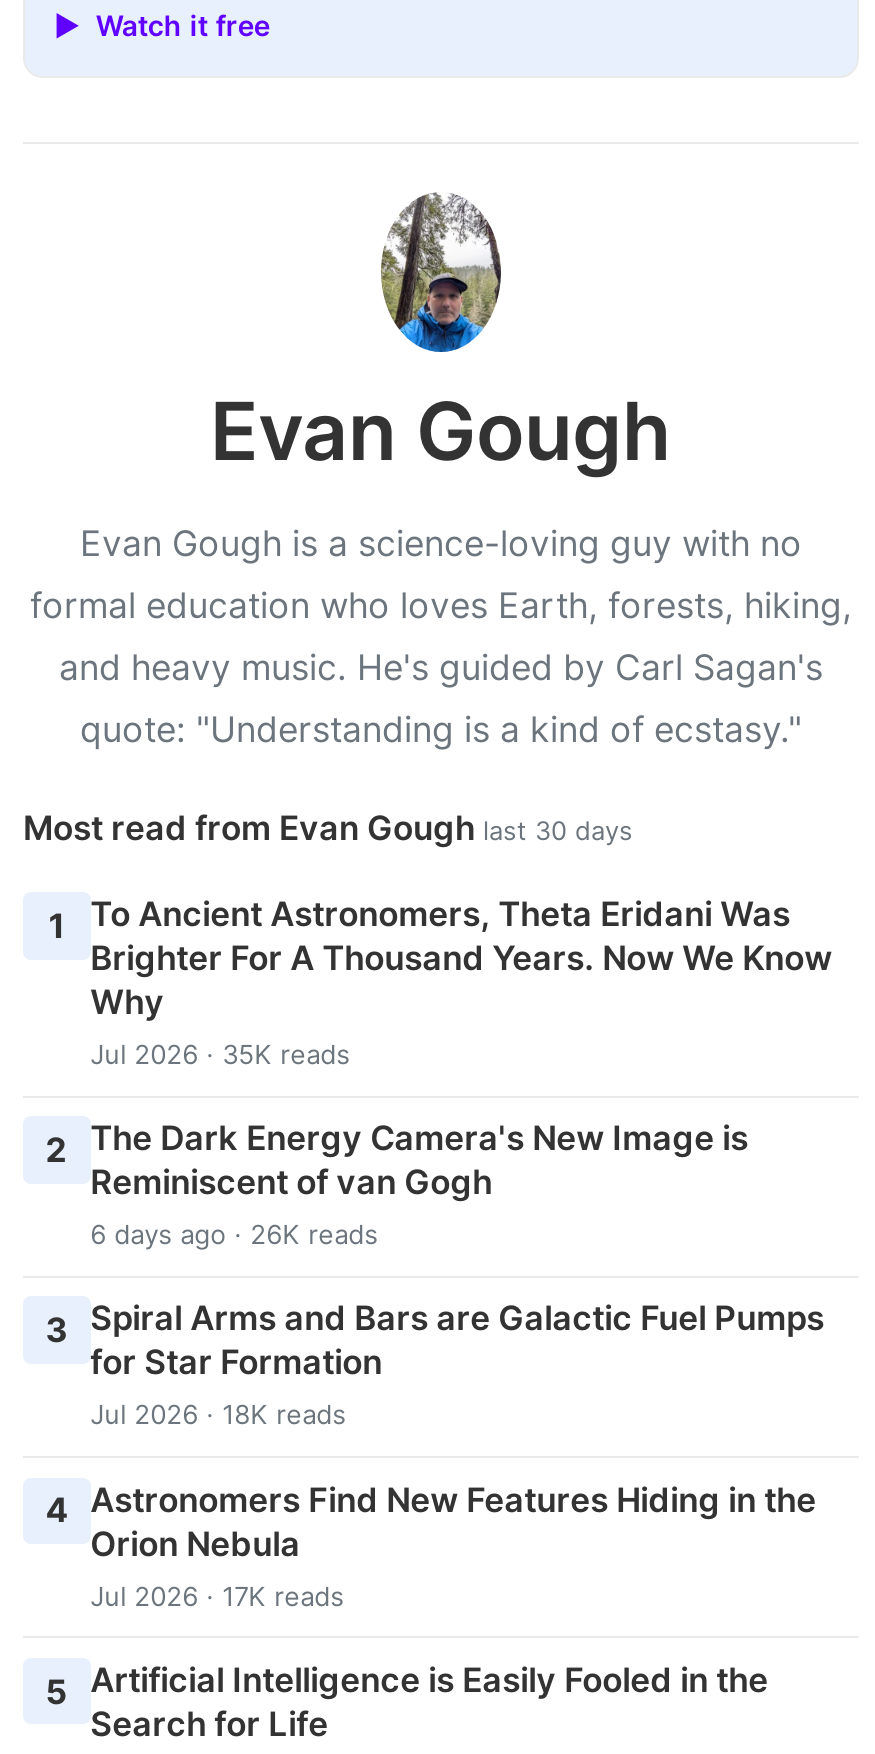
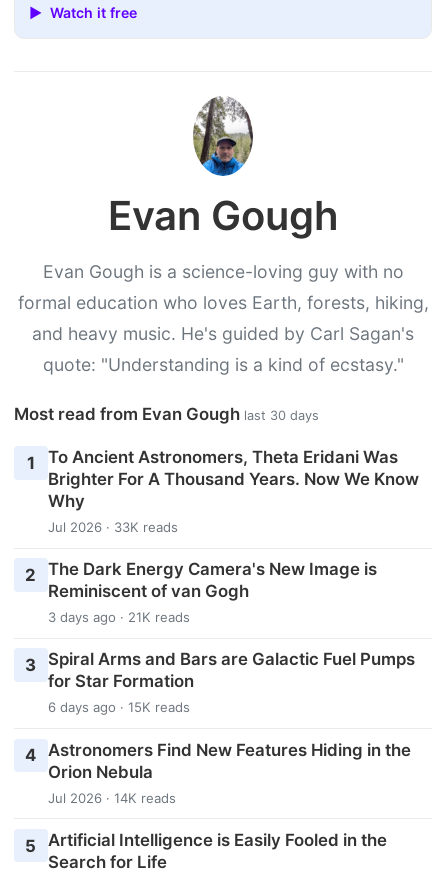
[90,1038,350,1070] Jul 2026 · 35K reads -> [48,519,178,535] Jul 2026 · 33K reads
[90,1218,378,1250] 6 days ago · 26K reads -> [48,609,190,625] 3 days ago · 21K reads
[90,1399,346,1431] Jul 2026 · 18K reads -> [48,699,190,715] 6 days ago · 15K reads
[90,1579,344,1611] Jul 2026 · 17K reads -> [48,789,176,805] Jul 2026 · 14K reads

